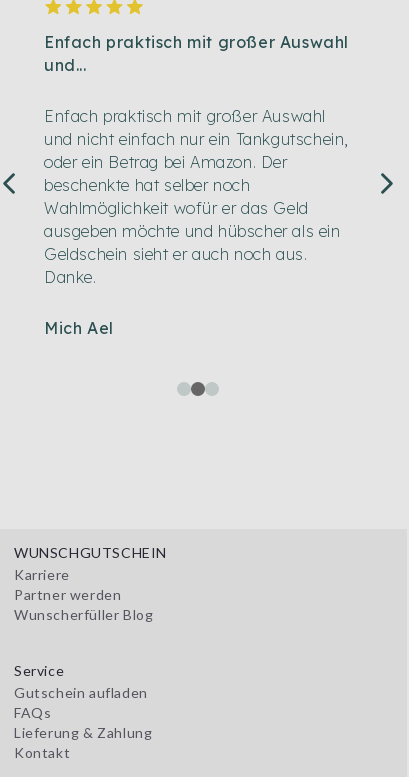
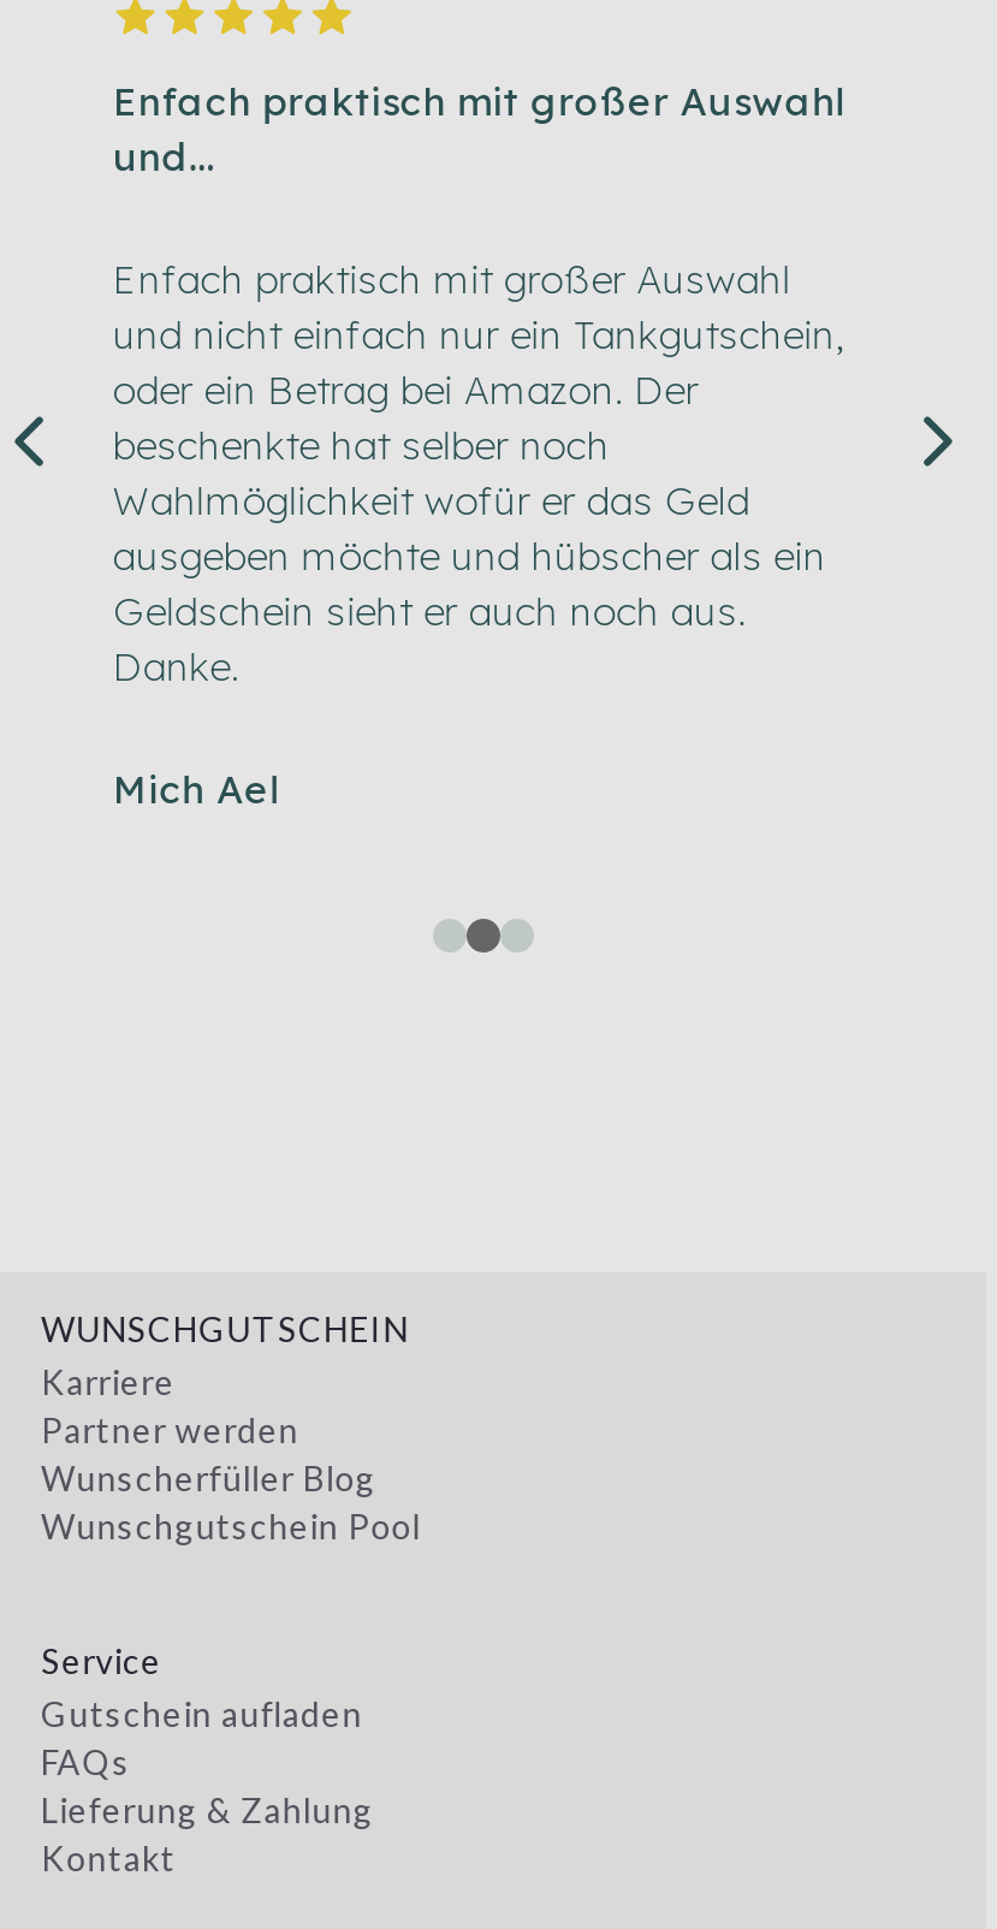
none -> [41,1506,421,1547] Wunschgutschein Pool

